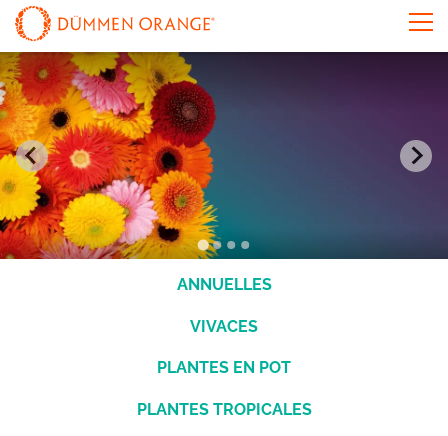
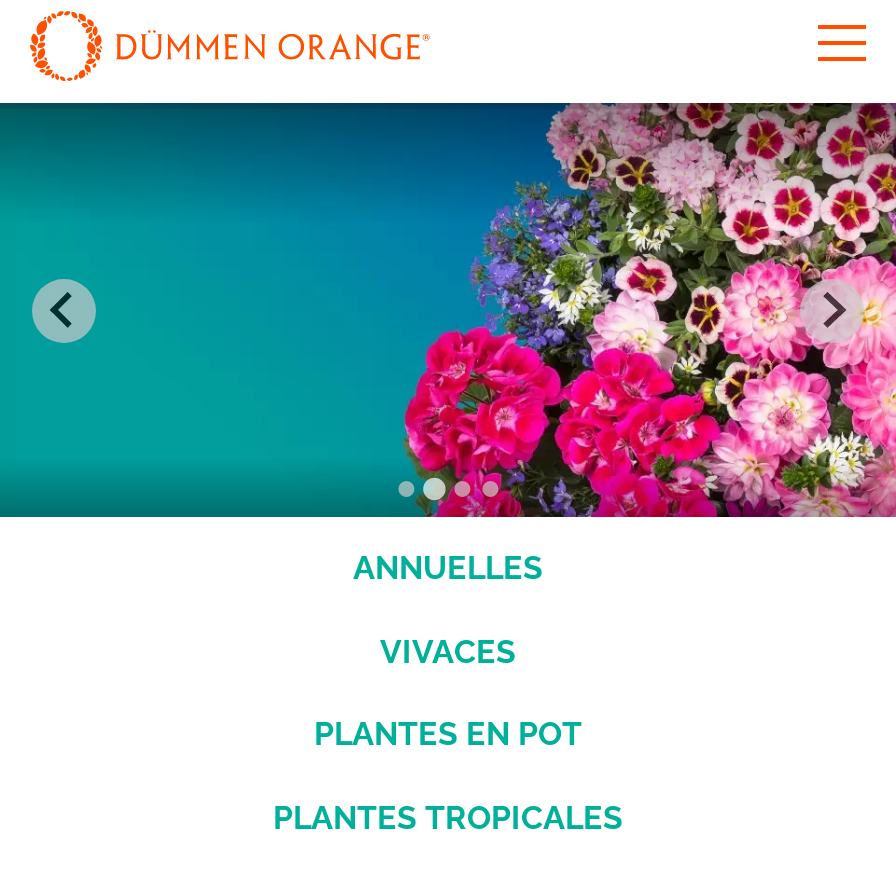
[3,51,445,260] [image] -> [6,101,890,519] [image]

